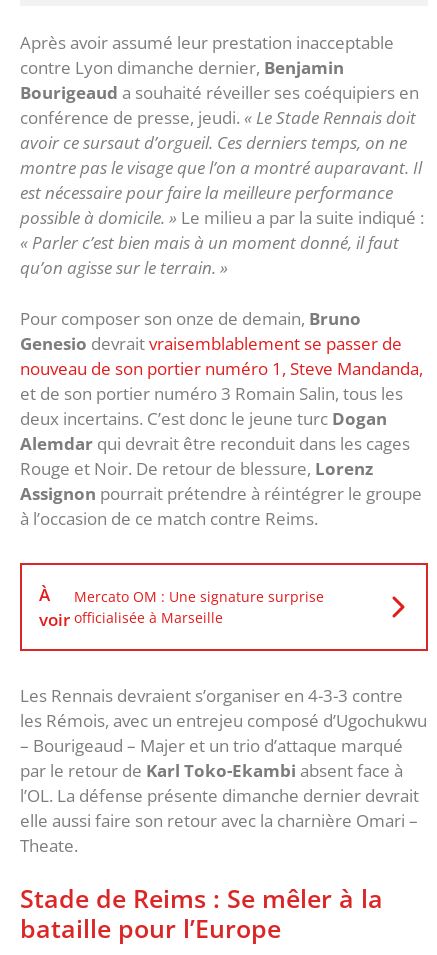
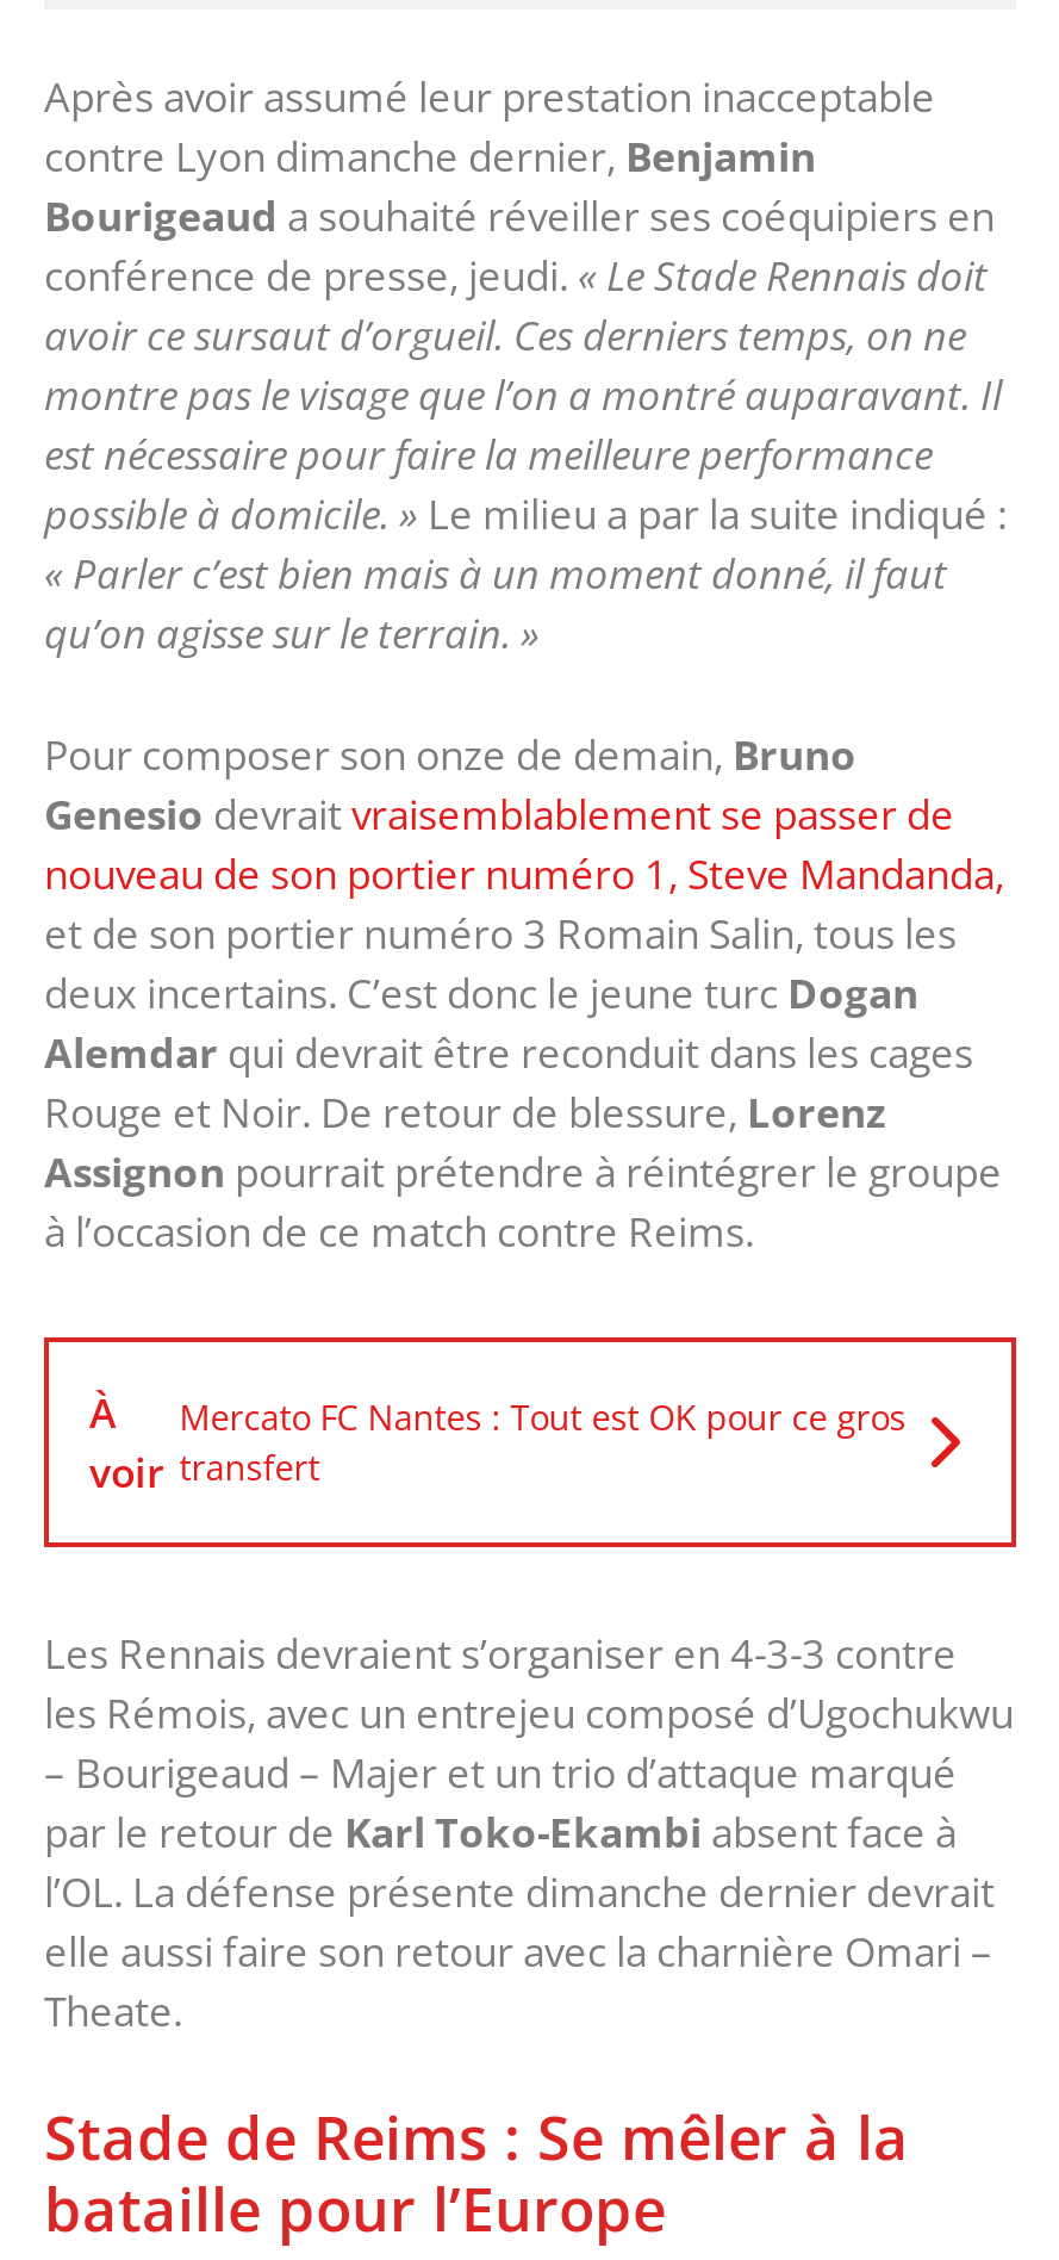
[74,586,324,626] Mercato OM : Une signature surprise | officialisée à Marseille -> [179,1393,906,1489] Mercato FC Nantes : Tout est OK pour ce gros | transfert

